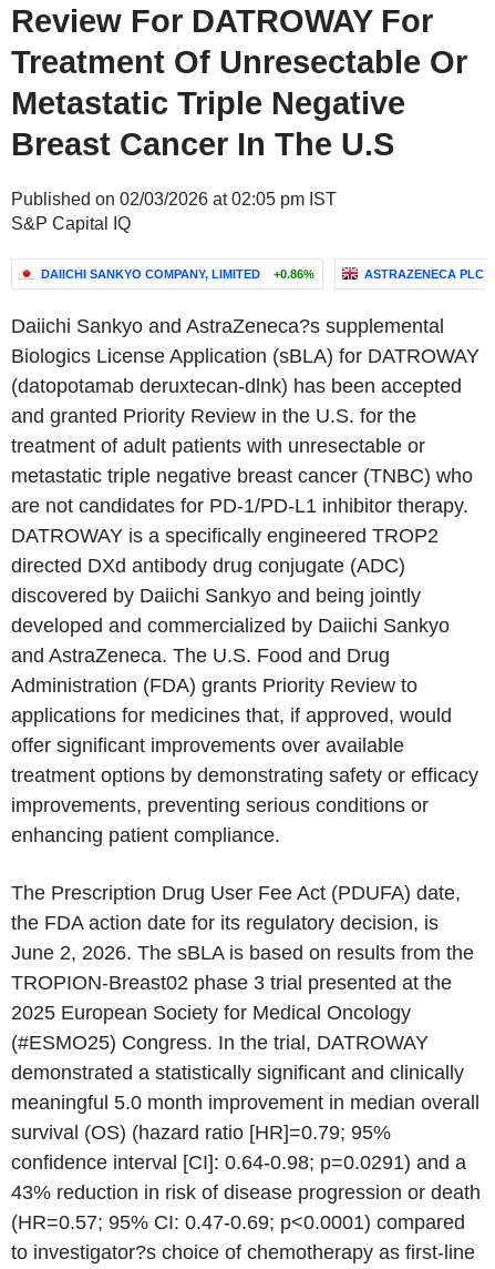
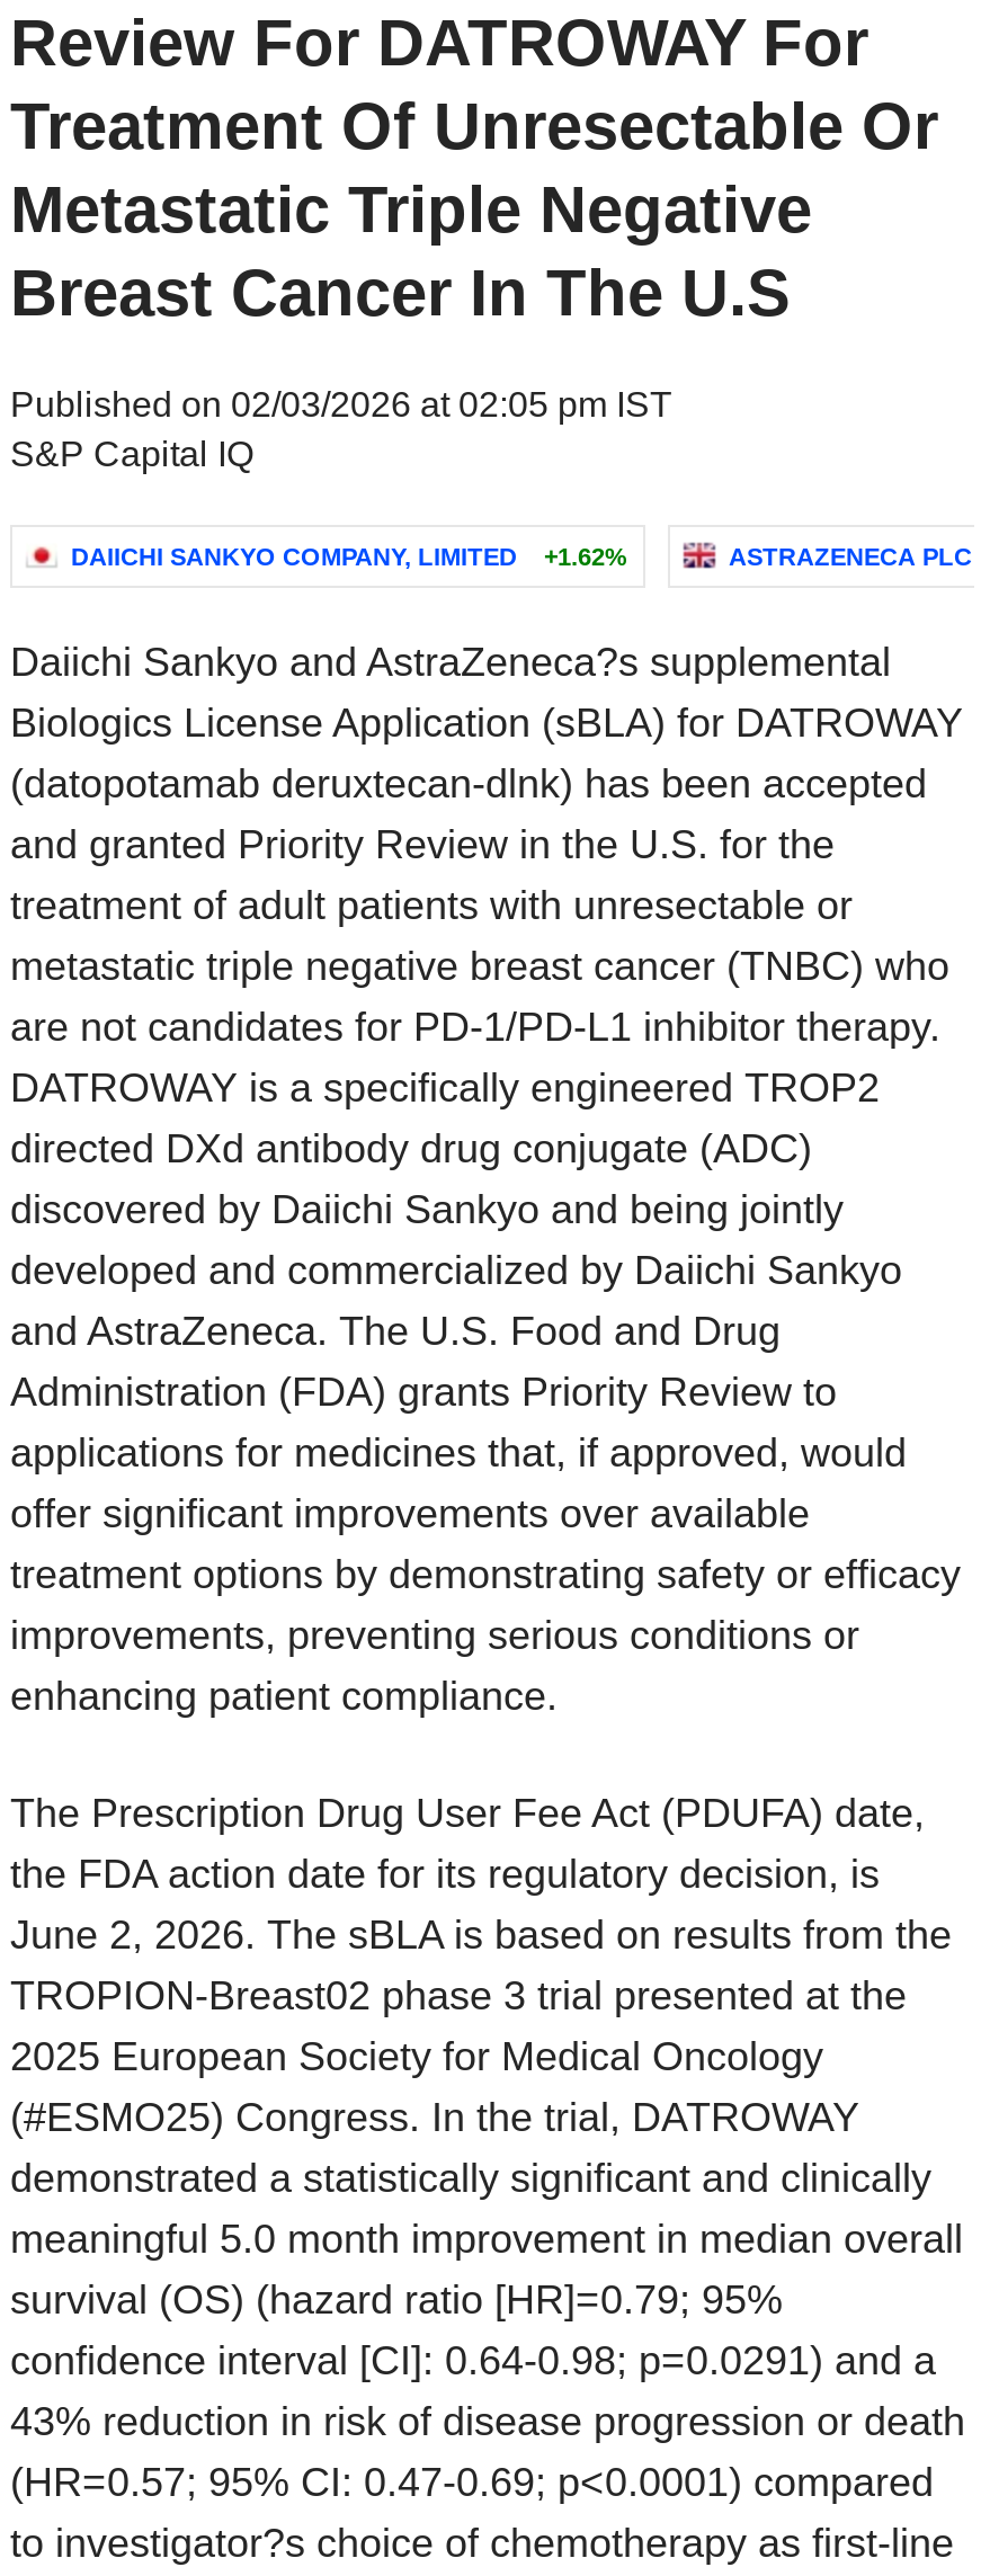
[41,267,314,281] DAIICHI SANKYO COMPANY, LIMITED +0.86% -> [71,543,627,570] DAIICHI SANKYO COMPANY, LIMITED +1.62%

